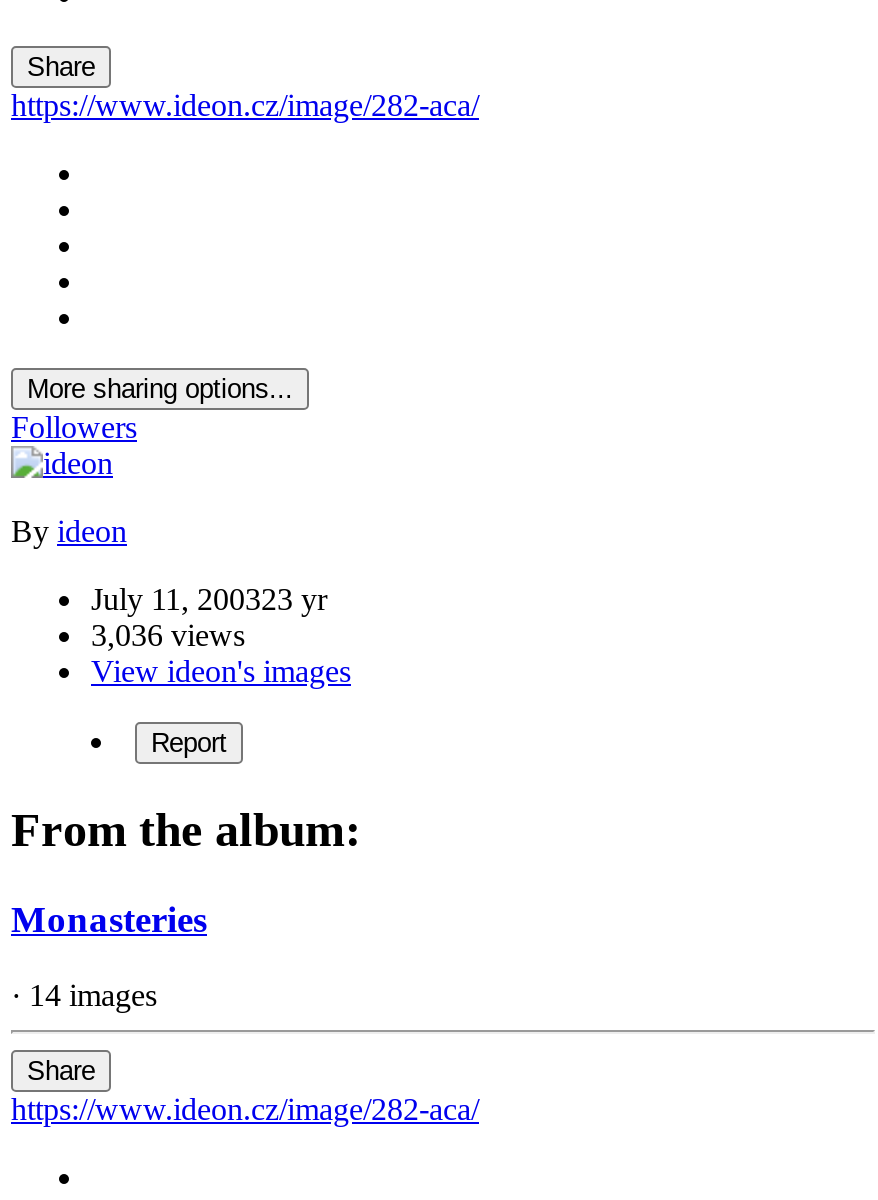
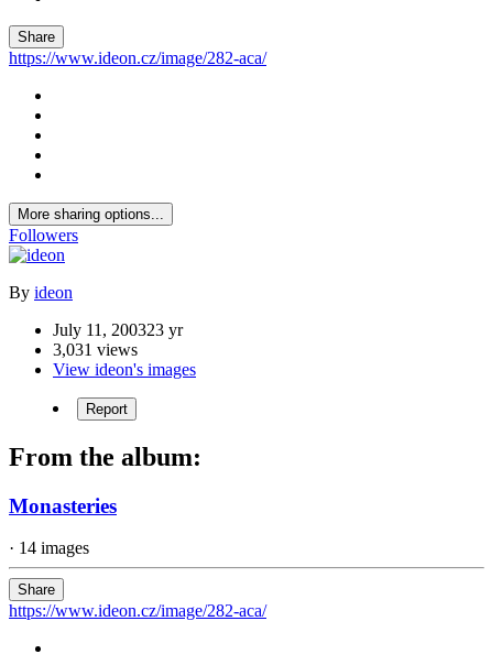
[91,617,245,651] 3,036 views -> [53,340,138,359] 3,031 views

